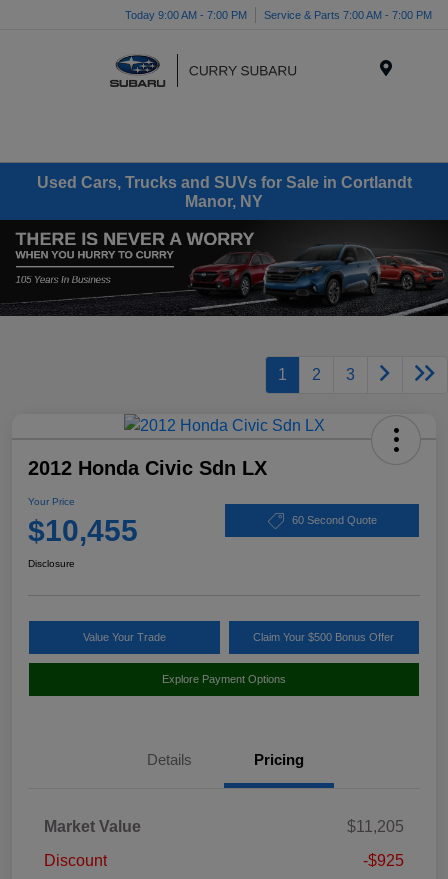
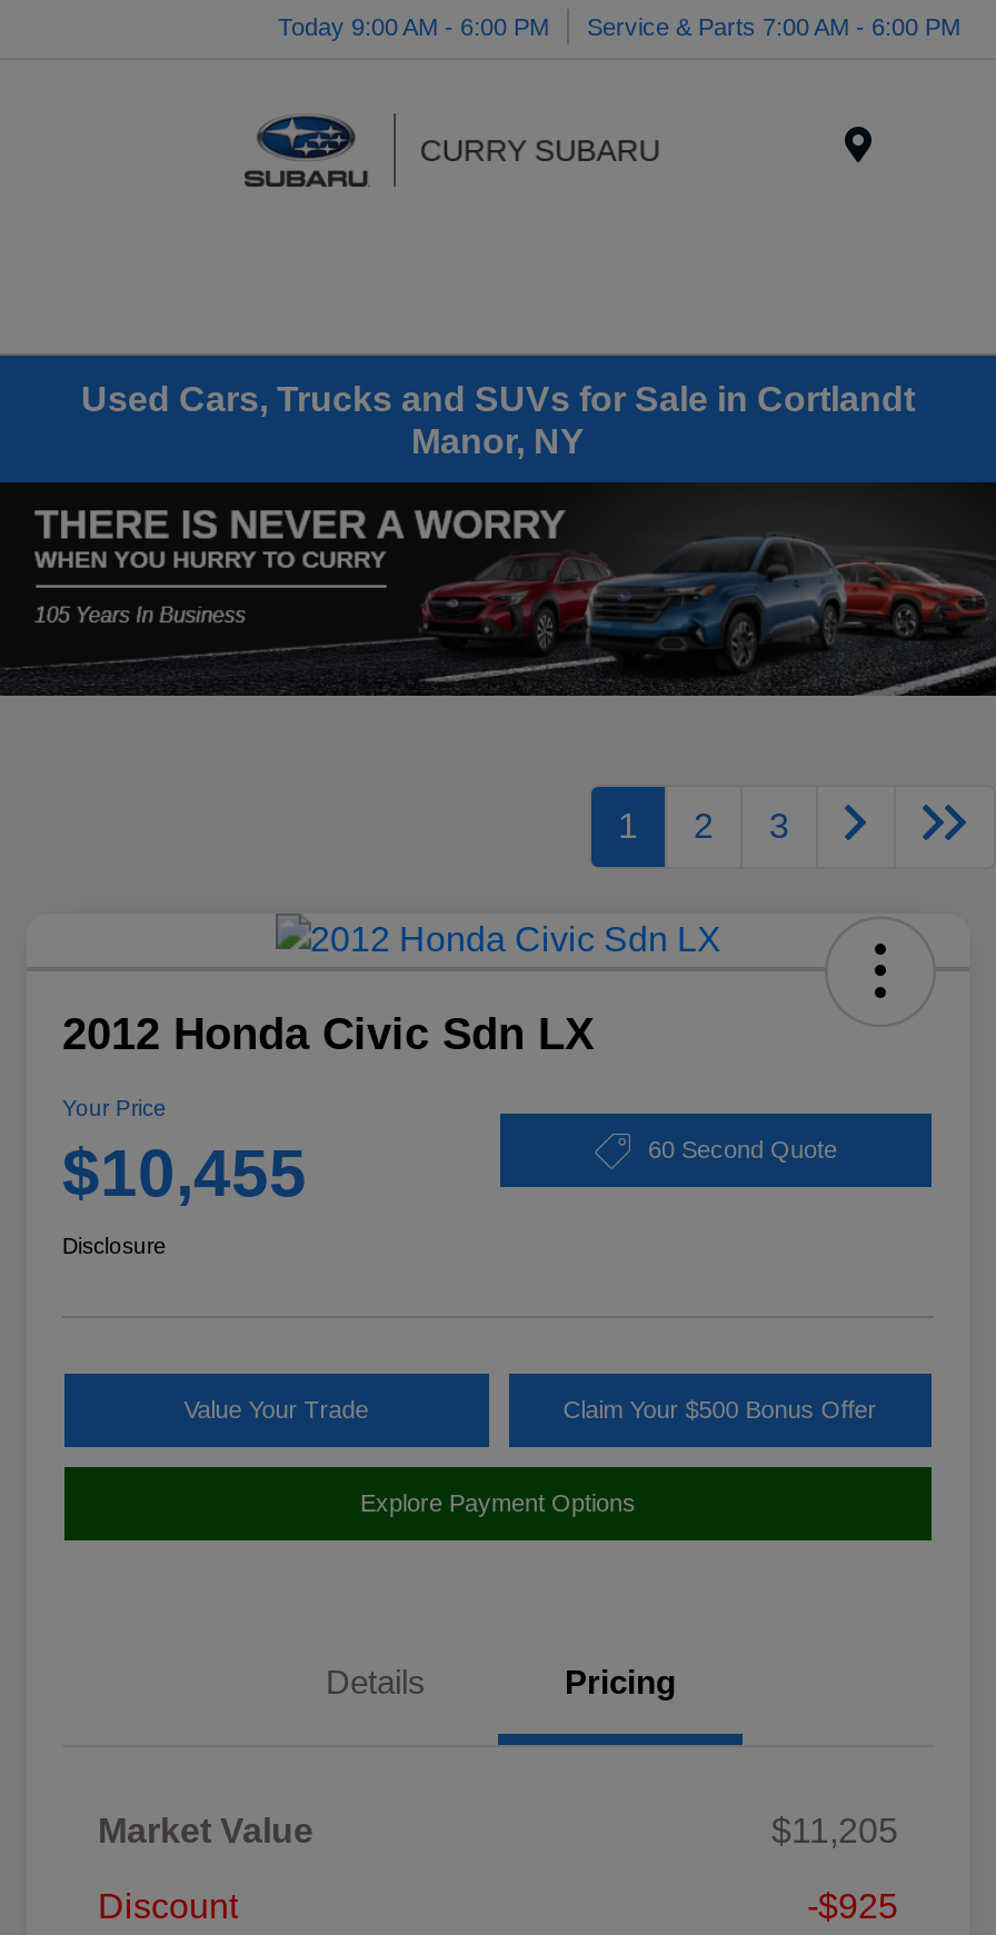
[125,8,247,20] Today 9:00 AM - 7:00 PM -> [278,12,549,39] Today 9:00 AM - 6:00 PM
[264,8,432,20] Service & Parts 7:00 AM - 7:00 PM -> [587,12,960,39] Service & Parts 7:00 AM - 6:00 PM

